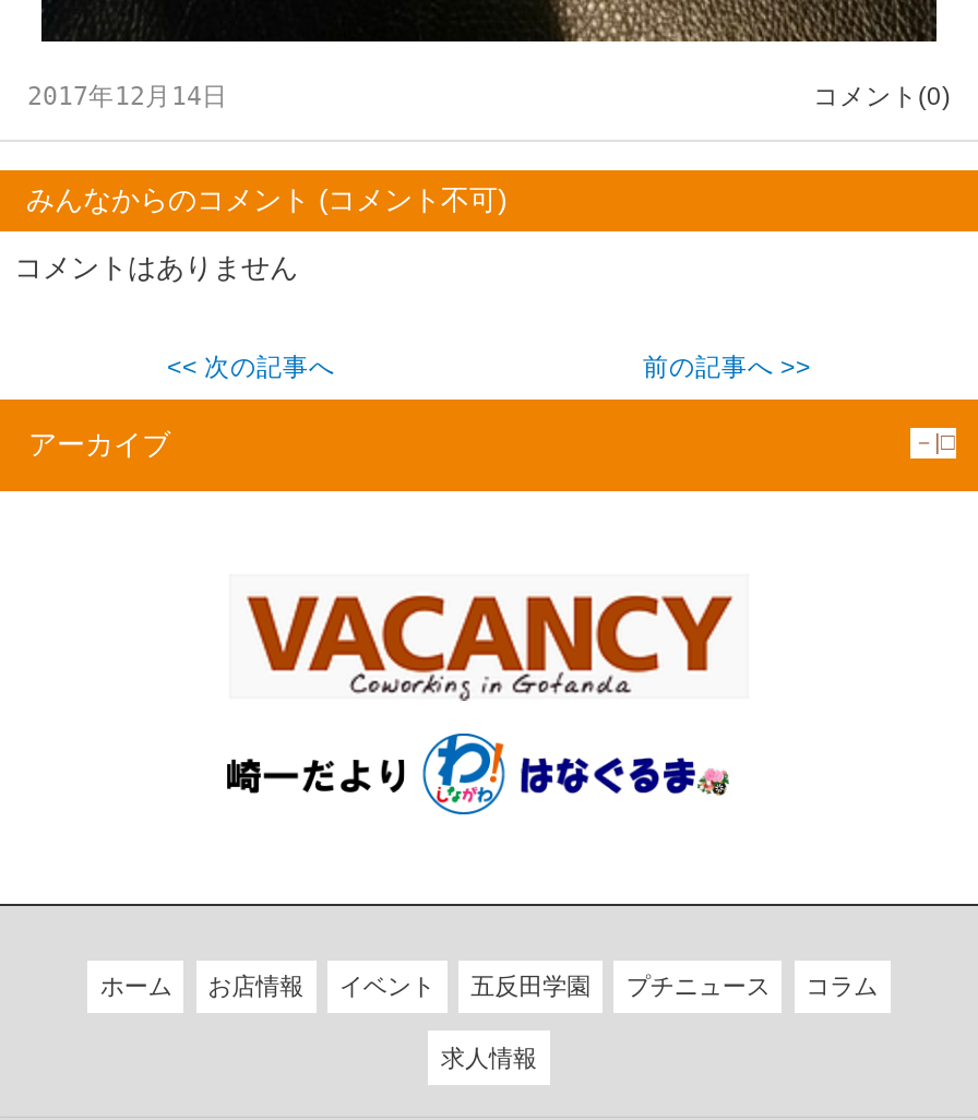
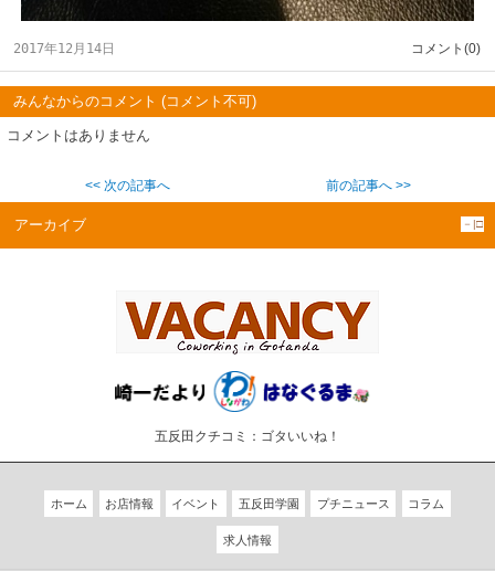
none -> [155,428,340,444] 五反田クチコミ：ゴタいいね！

